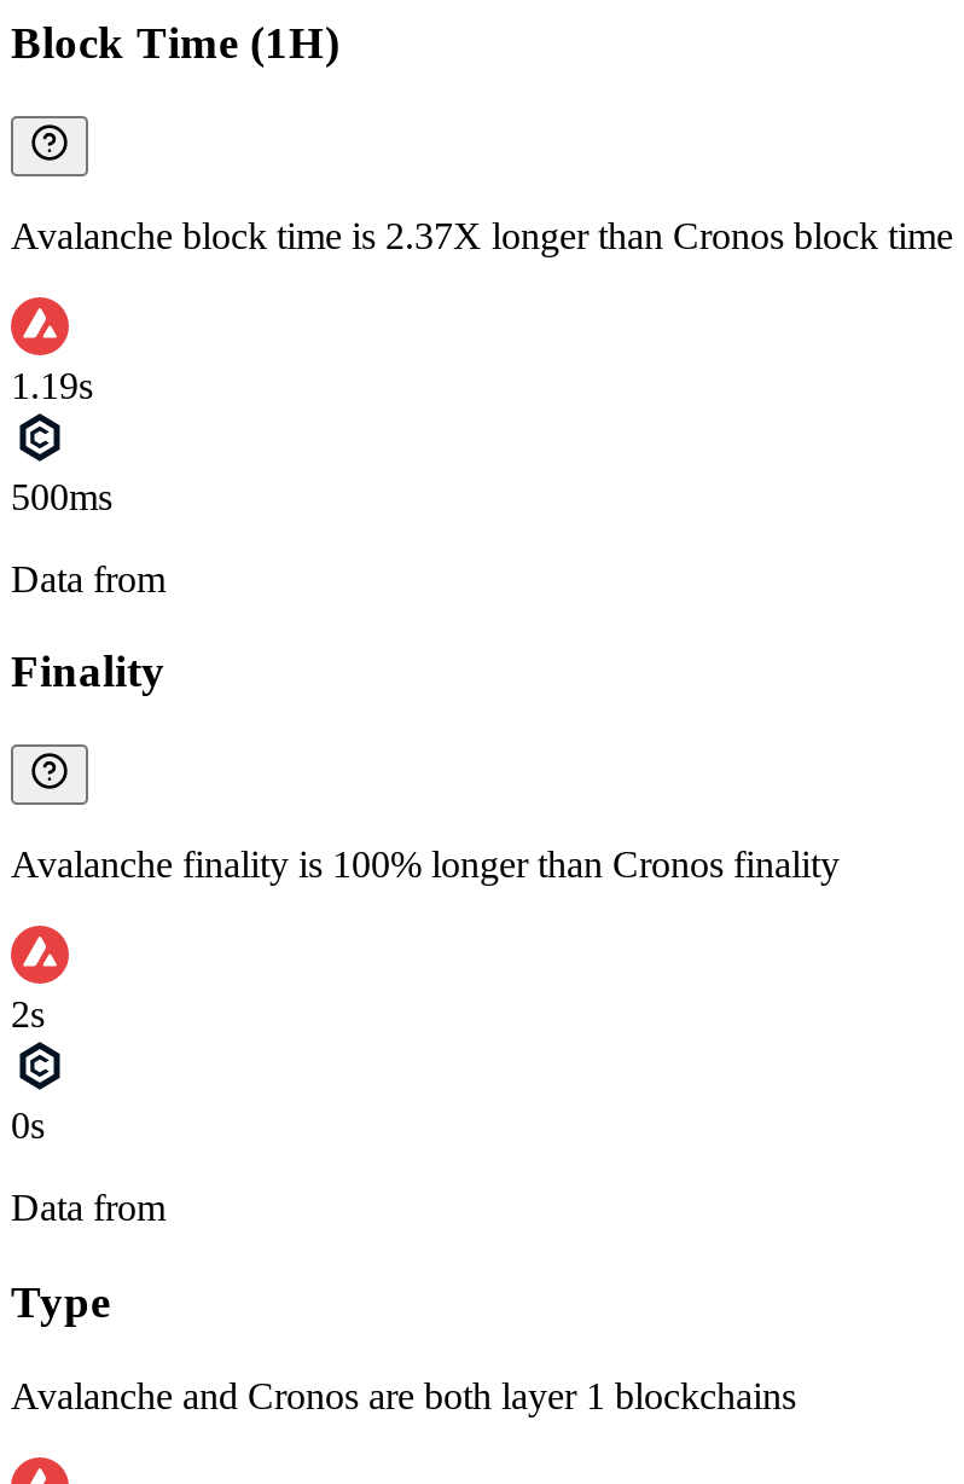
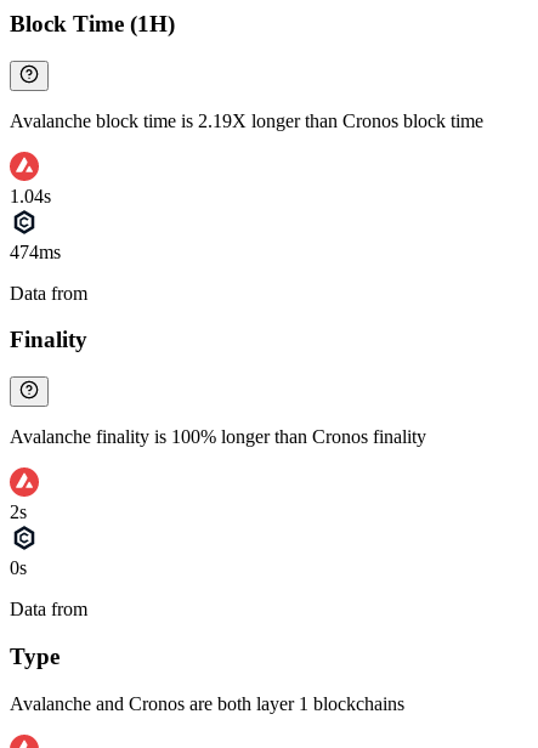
[11,215,953,256] Avalanche block time is 2.37X longer than Cronos block time -> [10,110,483,131] Avalanche block time is 2.19X longer than Cronos block time
[11,364,93,406] 1.19s -> [10,186,51,206] 1.04s
[11,476,112,517] 500ms -> [10,241,61,262] 474ms

